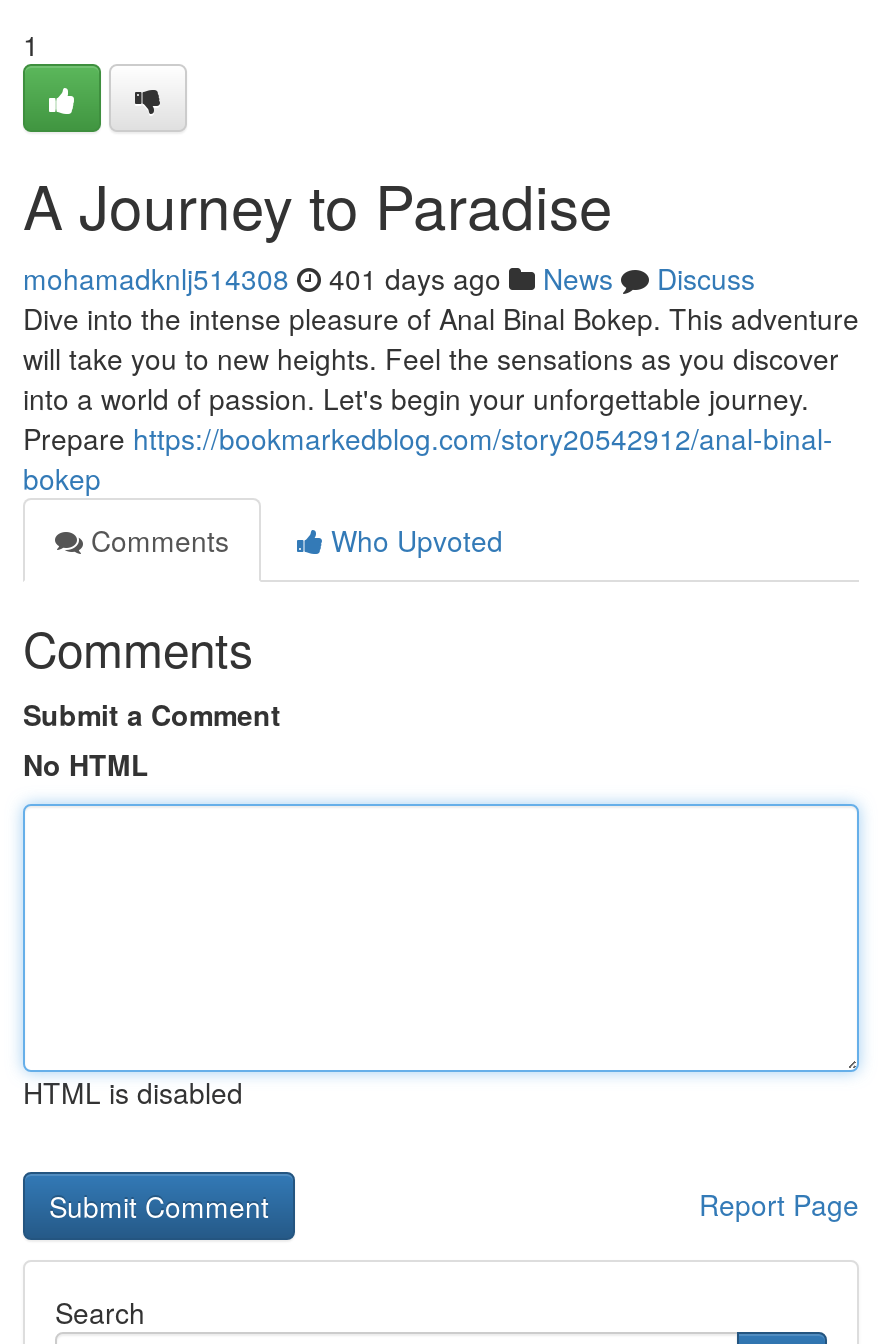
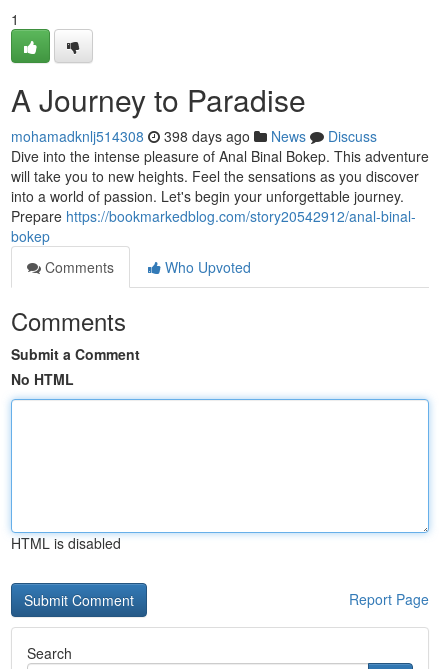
[23,258,755,298] mohamadknlj514308 401 days ago News Discuss -> [11,126,377,146] mohamadknlj514308 398 days ago News Discuss

